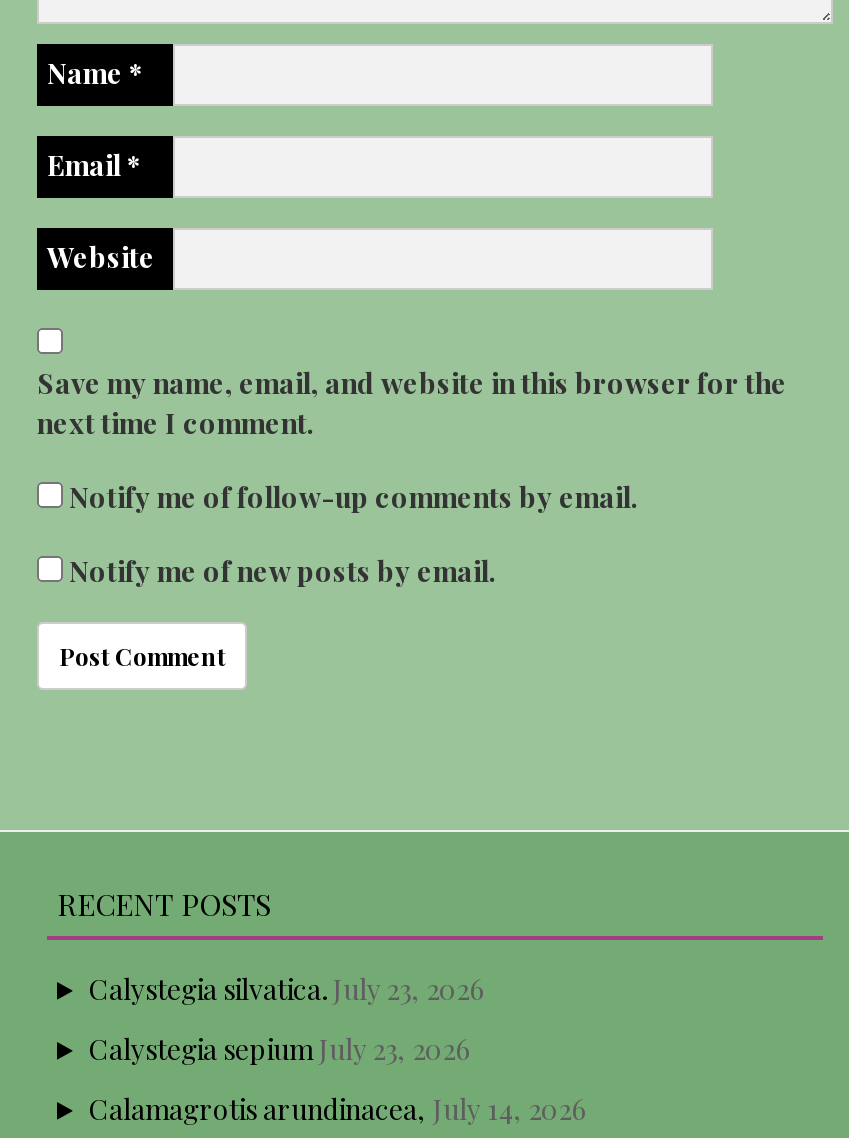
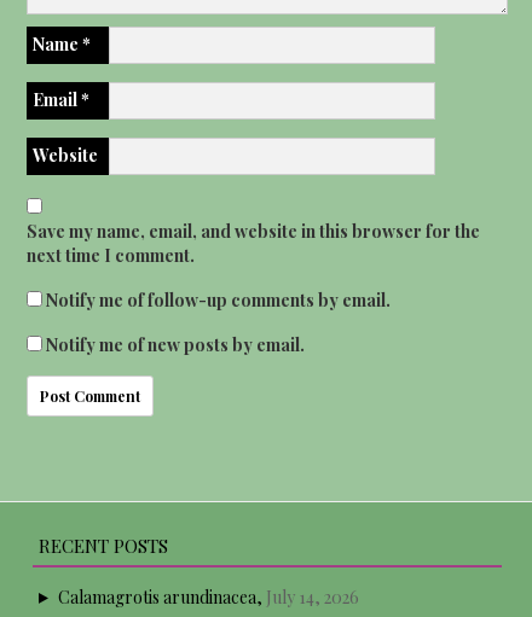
[89,970,485,1068] Calystegia silvatica. July 23, 2026 | Calystegia sepium July 23, 2026 -> none

